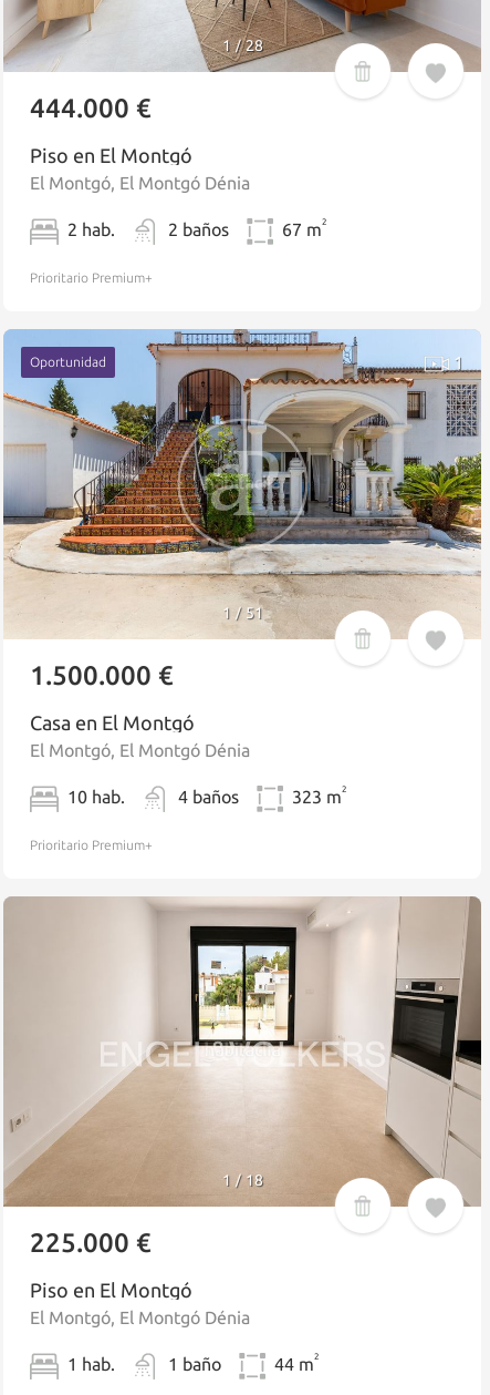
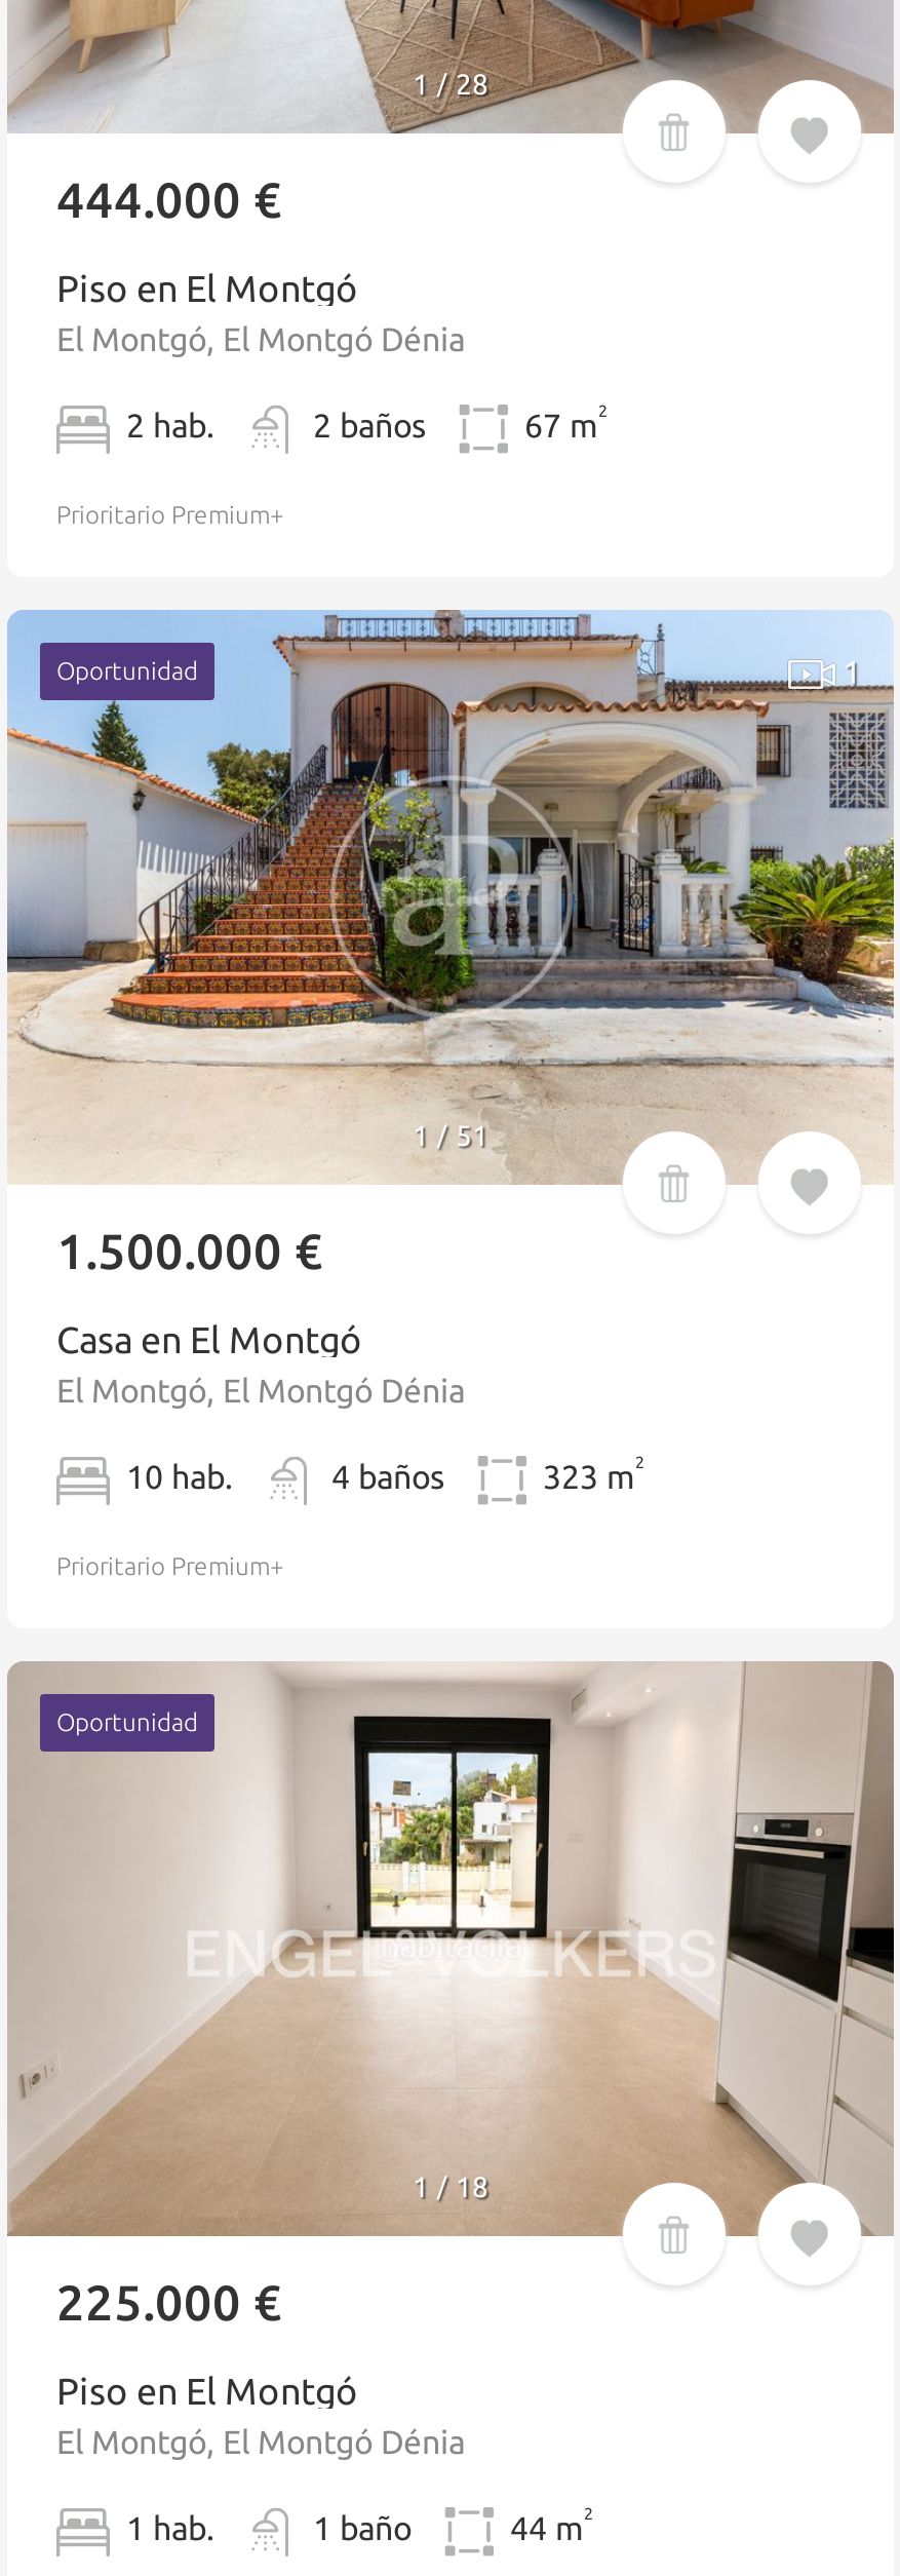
none -> [56,1708,198,1735] Oportunidad

